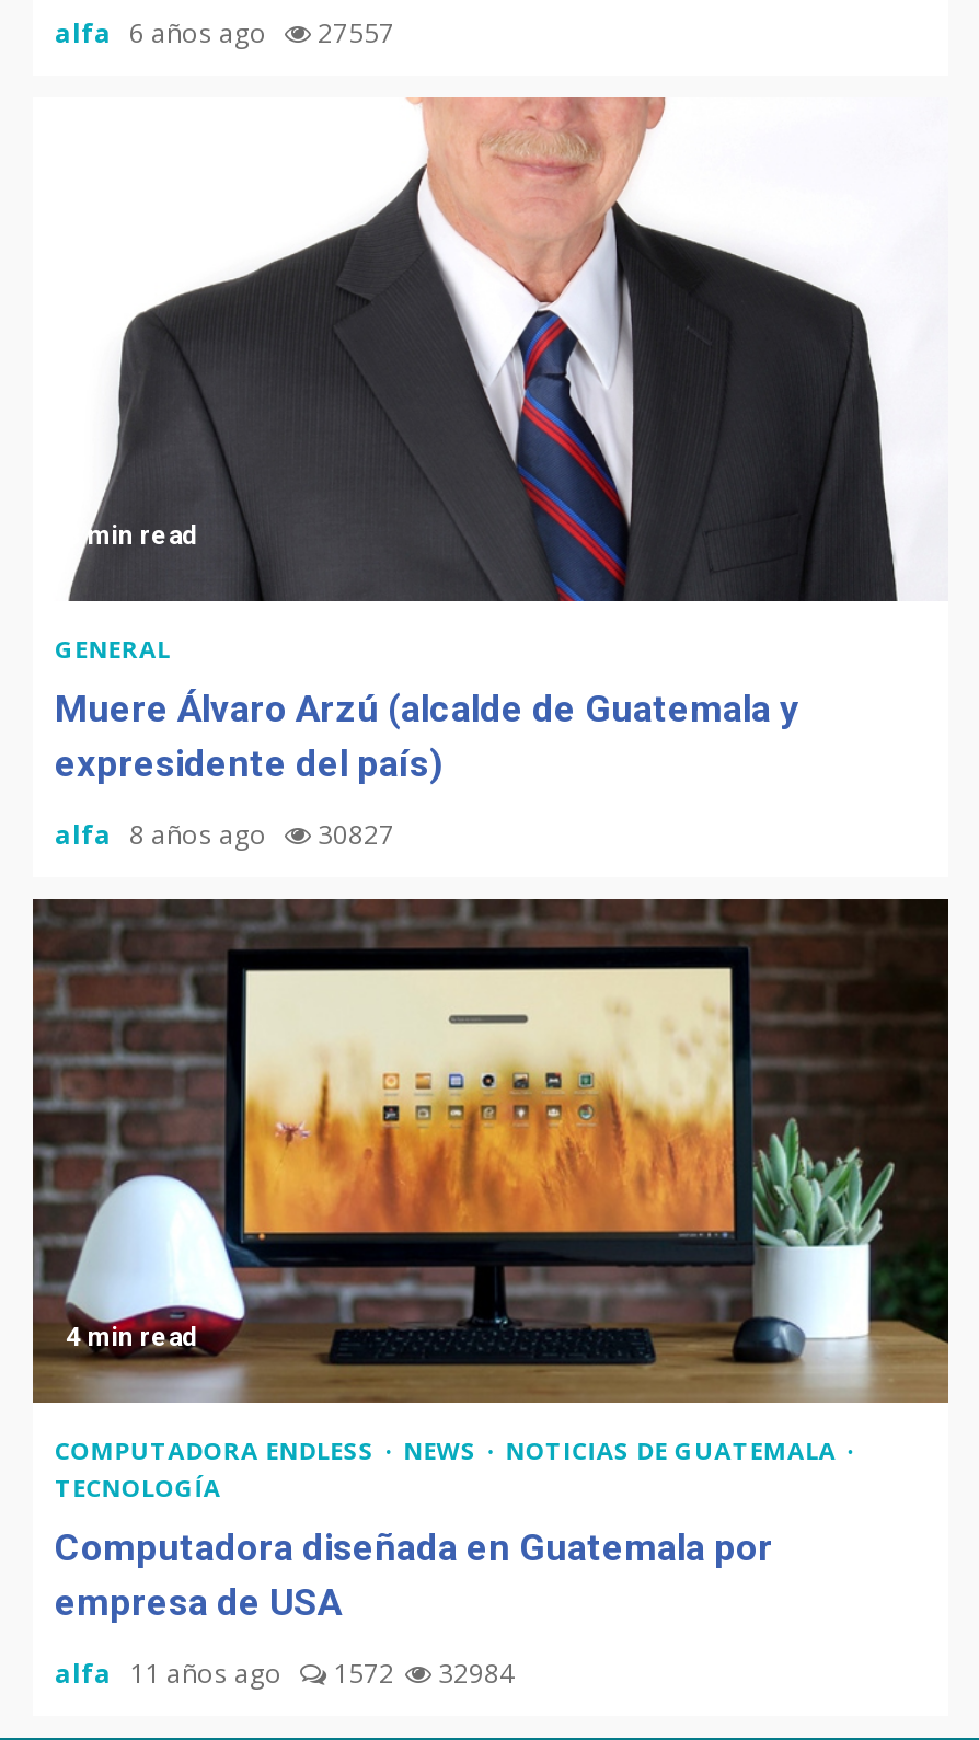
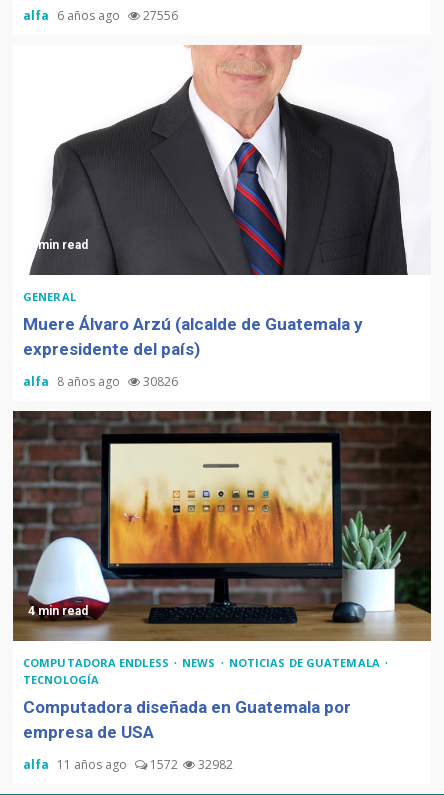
[55,15,394,52] alfa 6 años ago 27557 -> [23,7,178,24] alfa 6 años ago 27556
[55,816,394,853] alfa 8 años ago 30827 -> [23,373,178,390] alfa 8 años ago 30826
[55,1655,515,1692] alfa 11 años ago 1572 32984 -> [23,756,233,773] alfa 11 años ago 1572 32982

